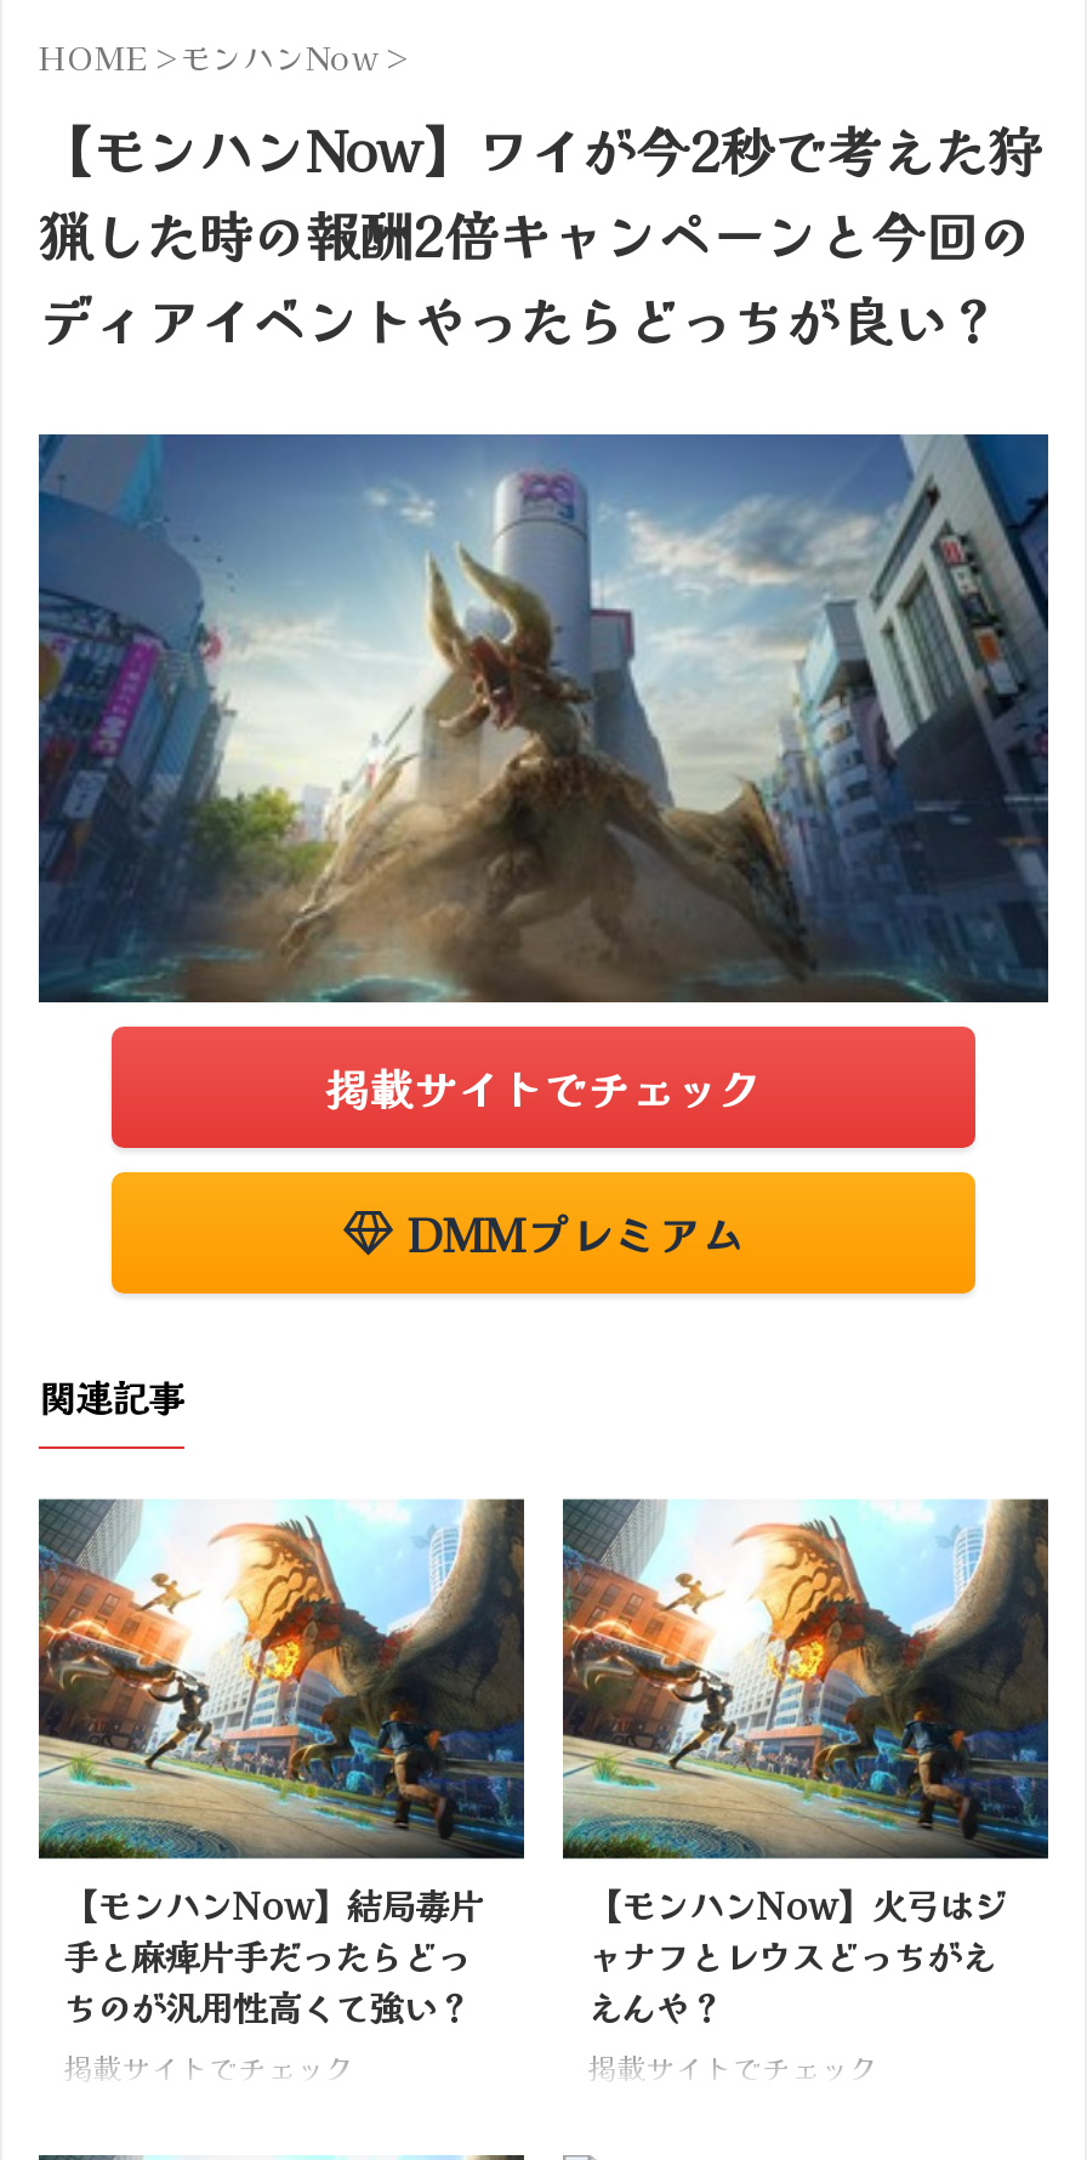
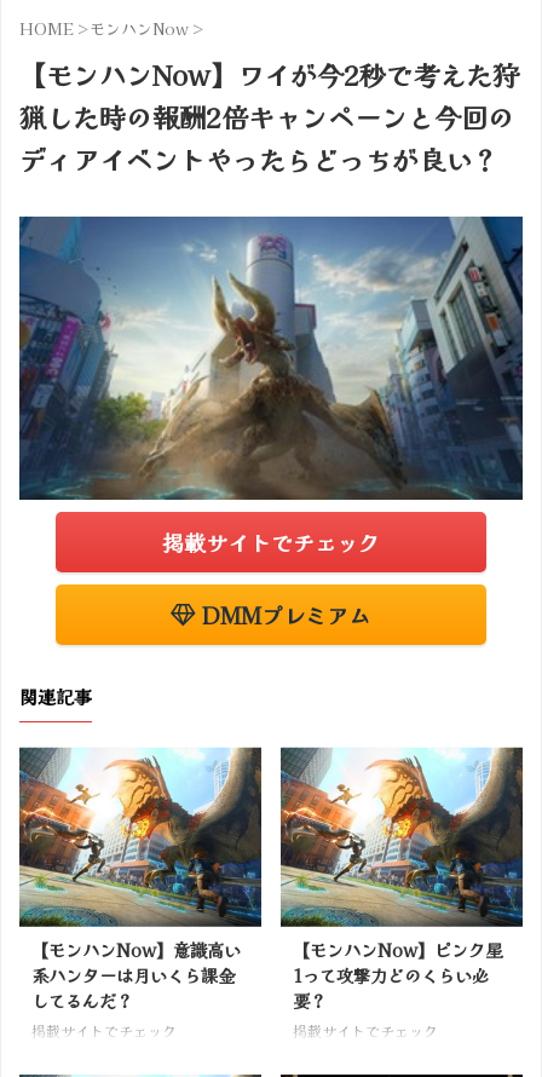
[63,1878,483,2031] 【モンハンNow】結局毒片 | 手と麻痺片手だったらどっ | ちのが汎用性高くて強い？ -> [31,936,241,1013] 【モンハンNow】意識高い | 系ハンターは月いくら課金 | してるんだ？
[587,1878,1007,2031] 【モンハンNow】火弓はジ | ャナフとレウスどっちがえ | えんや？ -> [293,936,502,1013] 【モンハンNow】ピンク星 | 1って攻撃力どのくらい必 | 要？

